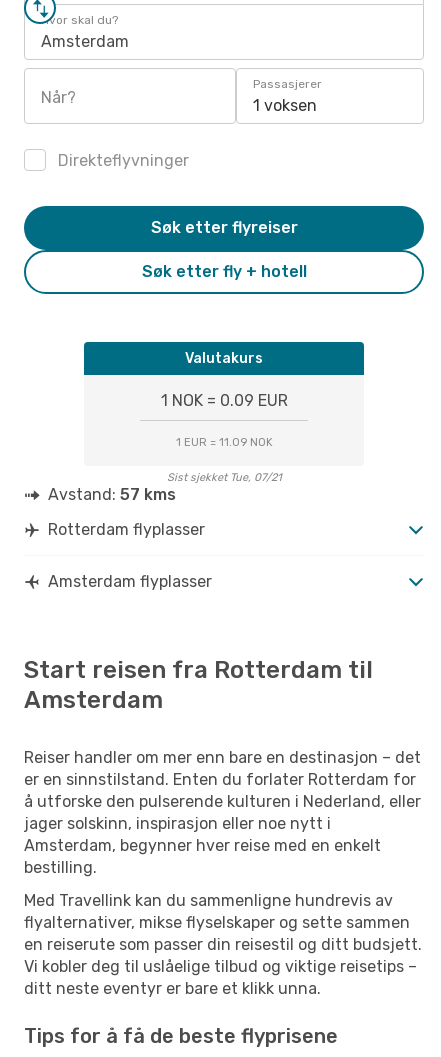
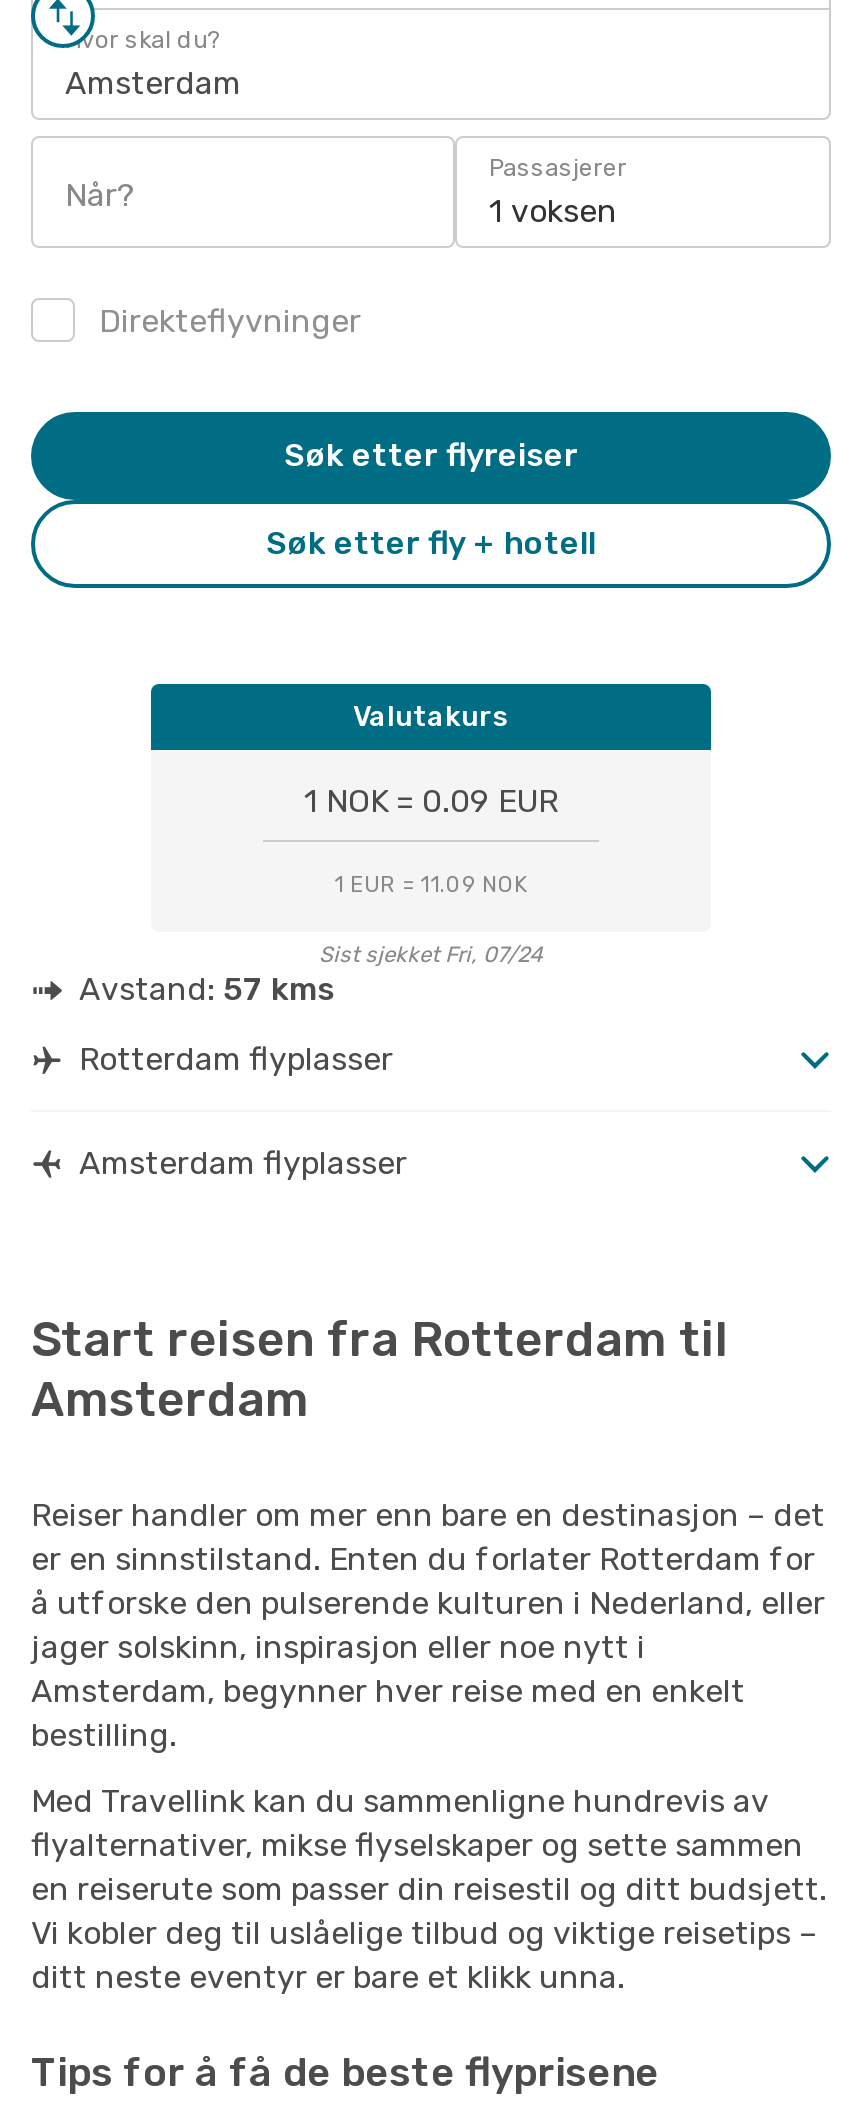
[166,471,281,484] Sist sjekket Tue, 07/21 -> [319,942,543,968] Sist sjekket Fri, 07/24

